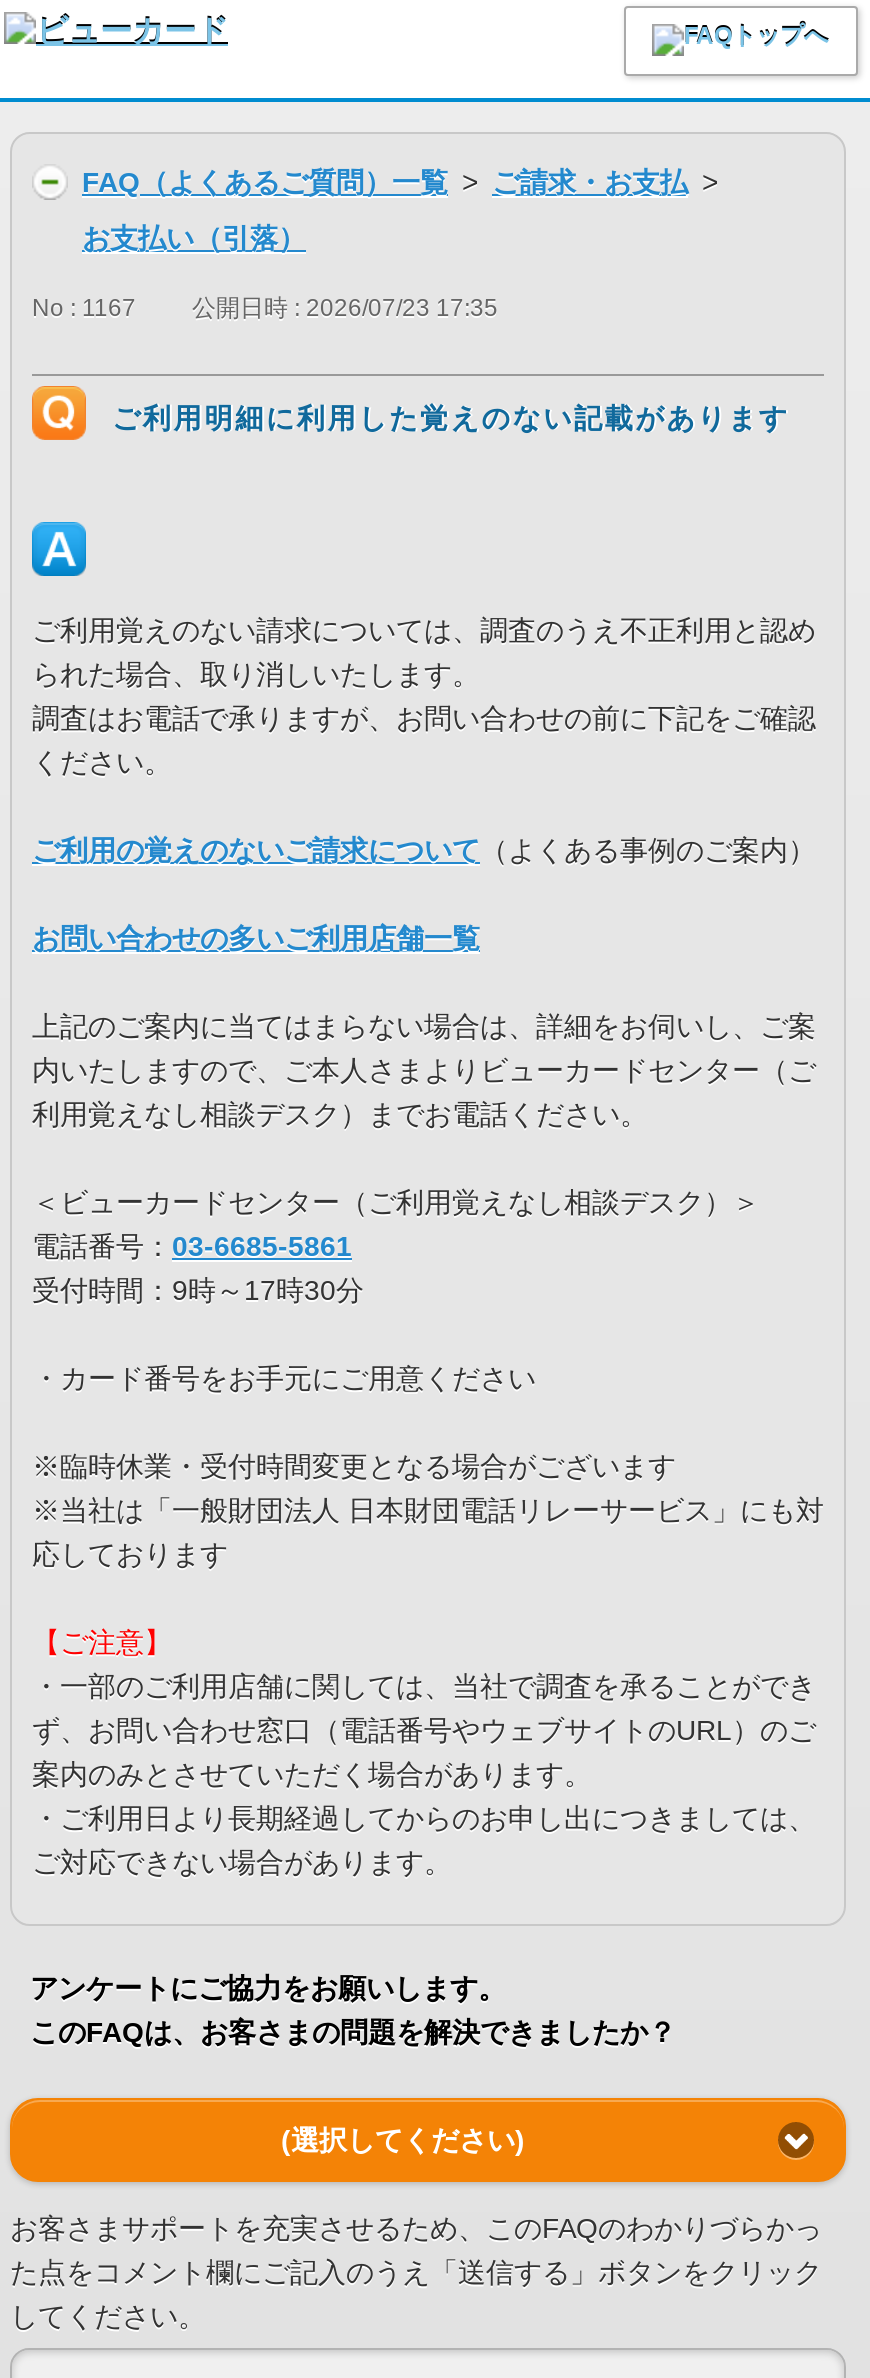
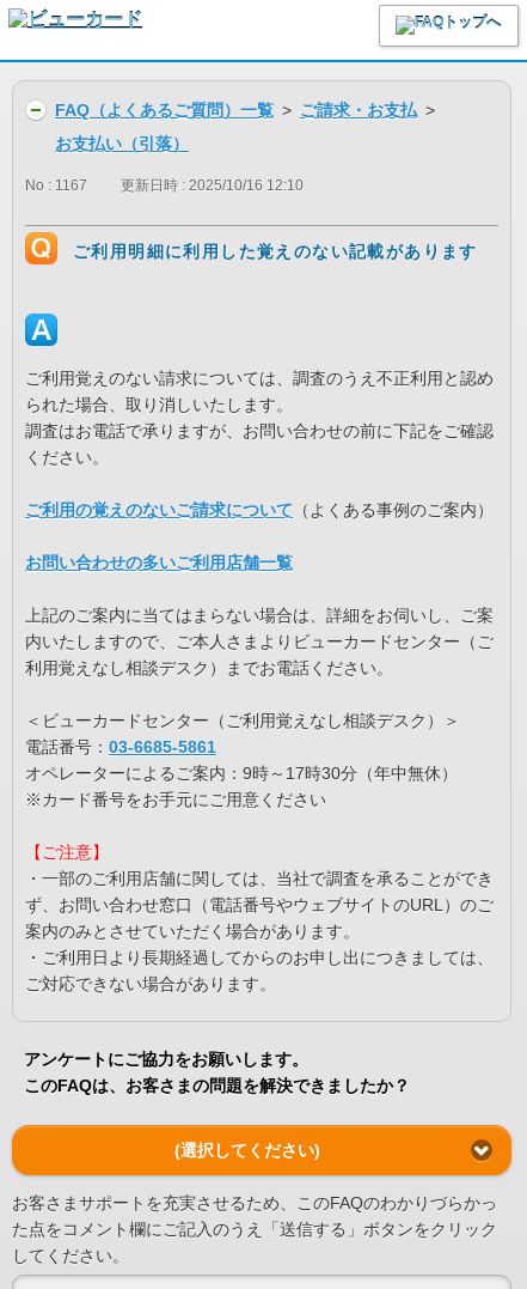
[32,294,498,322] No : 1167 公開日時 : 2026/07/23 17:35 -> [25,177,304,194] No : 1167 更新日時 : 2025/10/16 12:10
[32,1274,824,1570] 受付時間：9時～17時30分 | ・カード番号をお手元にご用意ください | ※臨時休業・受付時間変更となる場合がございます | ※当社は「一般財団法人 日本財団電話リレーサービス」にも対 | 応しております -> [25,764,458,809] オペレーターによるご案内：9時～17時30分（年中無休） | ※カード番号をお手元にご用意ください

